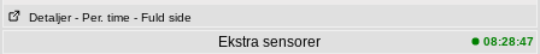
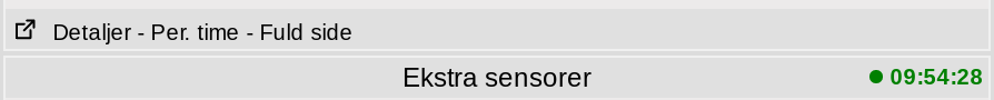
[479,35,534,48] 08:28:47 -> [883,64,984,89] 09:54:28

